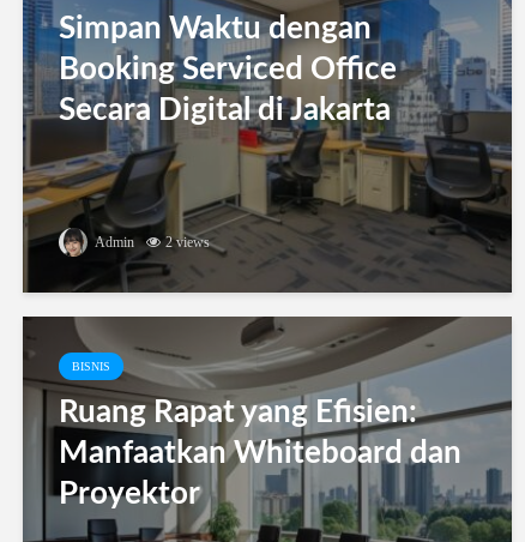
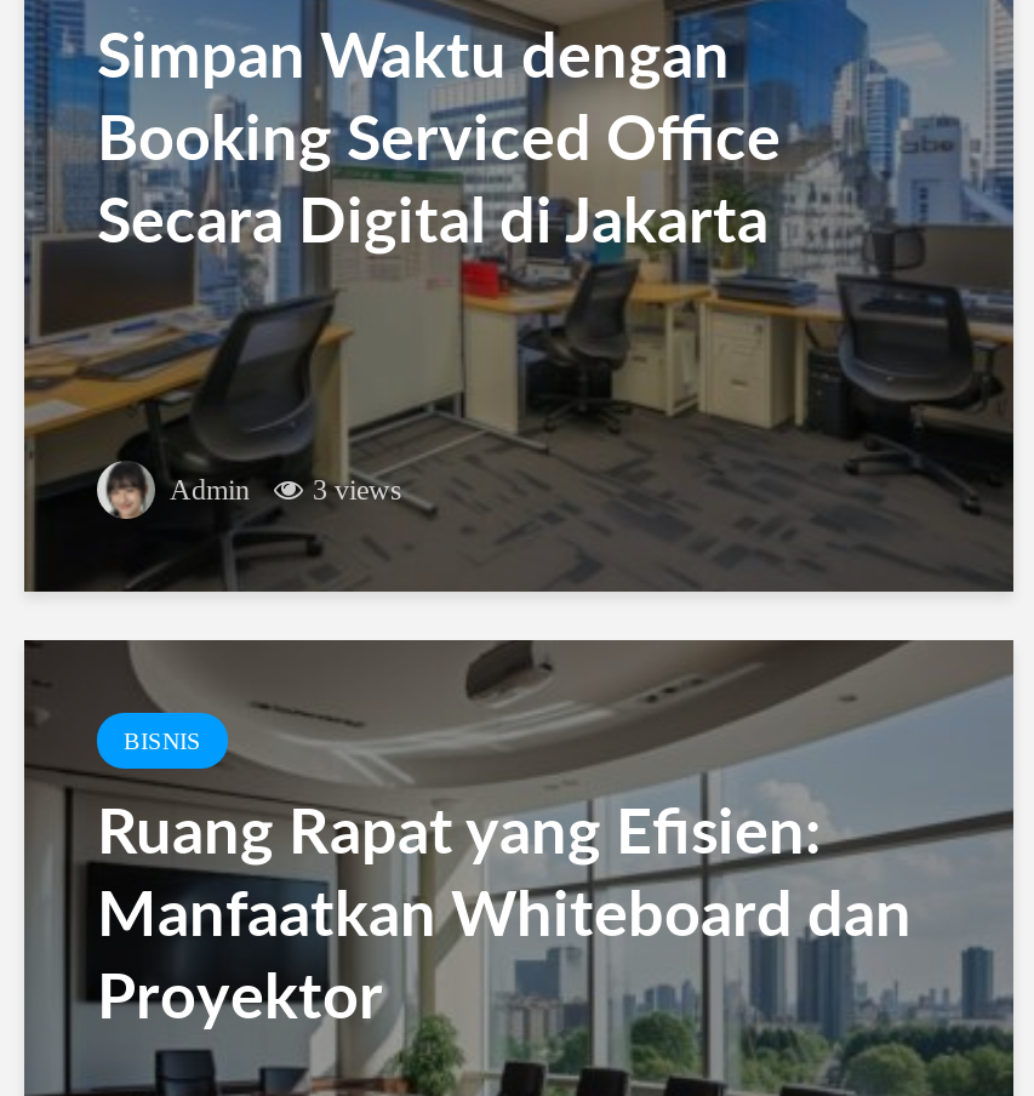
[92,234,210,251] Admin 2 views -> [165,473,402,507] Admin 3 views

